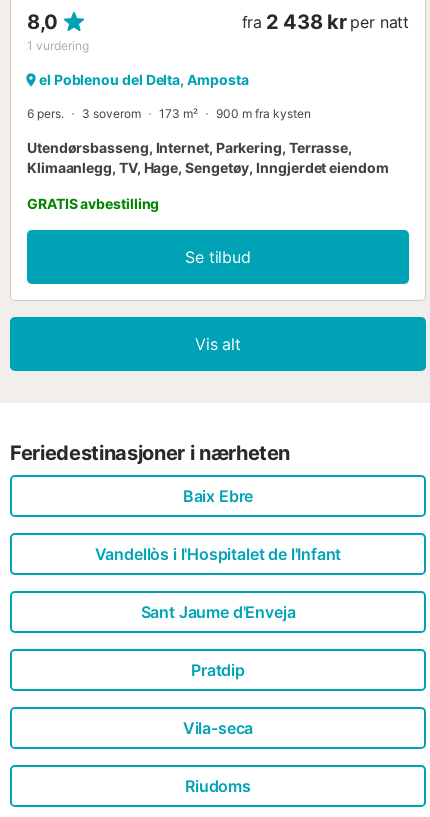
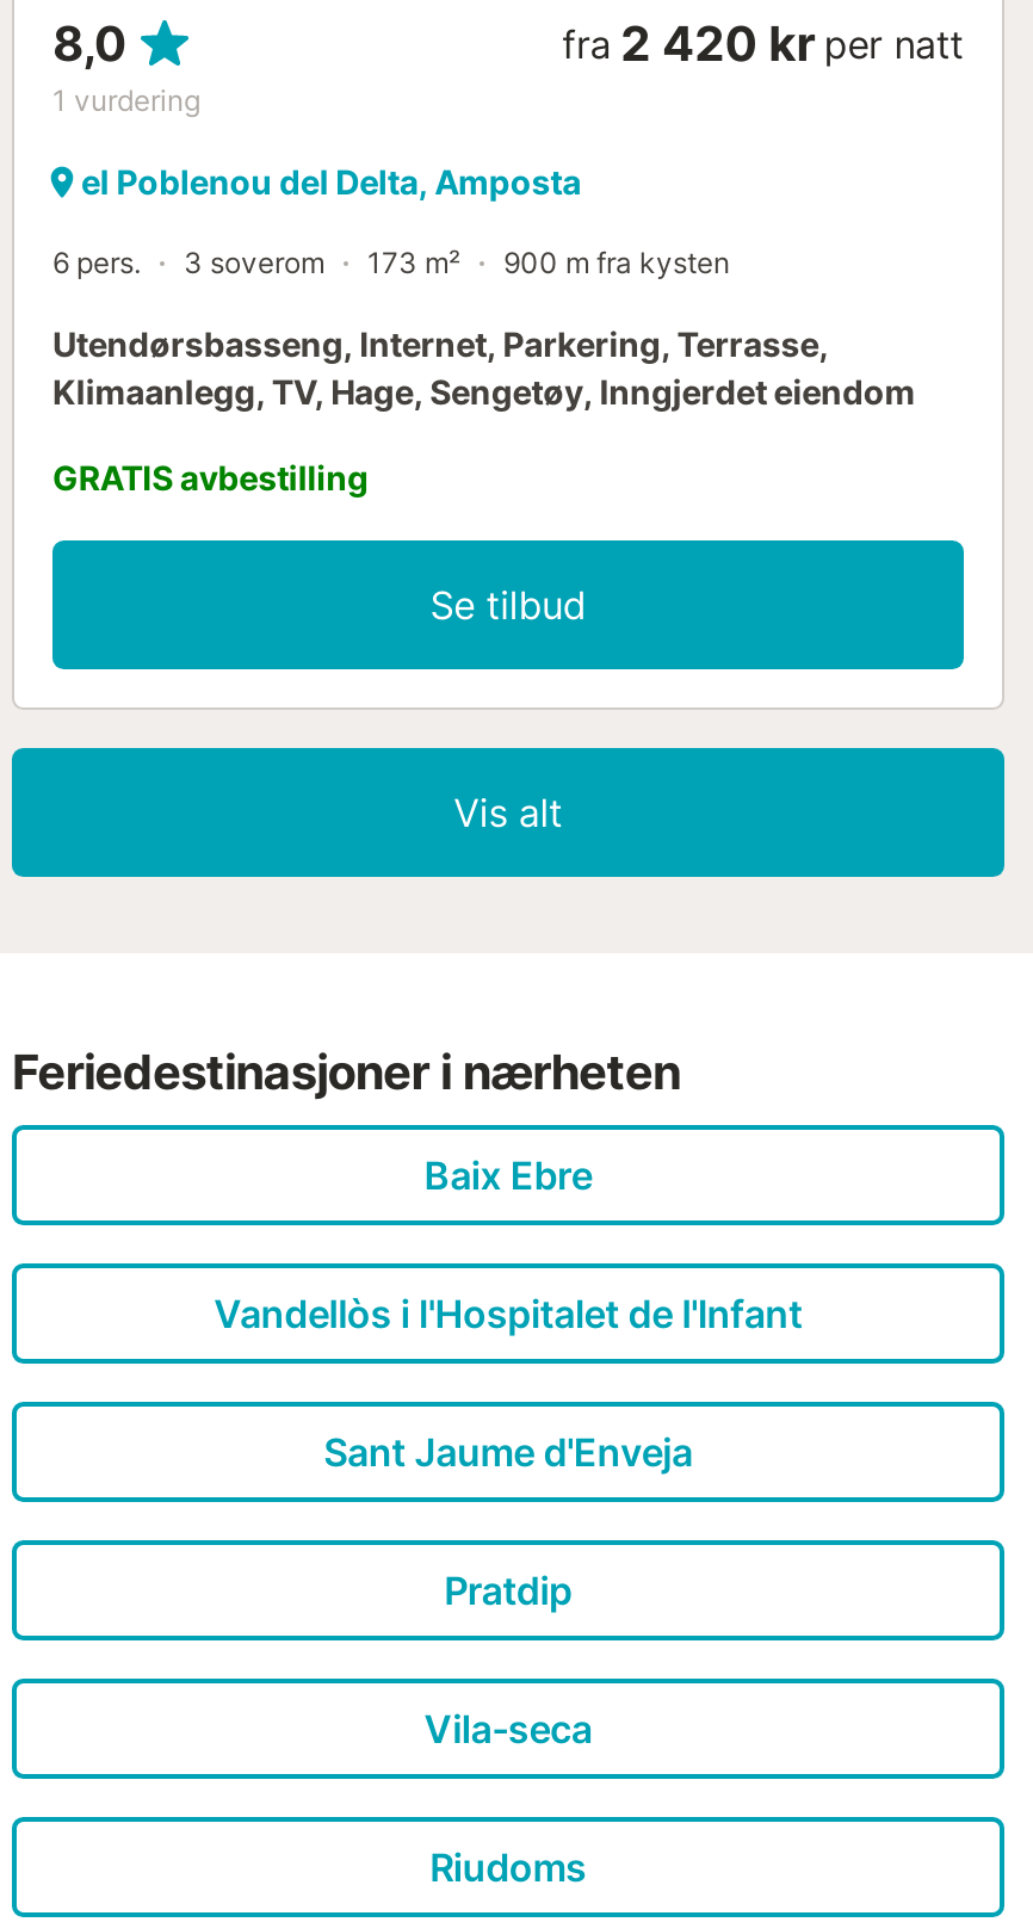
[242,9,409,33] fra 2 438 kr per natt -> [562,14,964,72] fra 2 420 kr per natt

